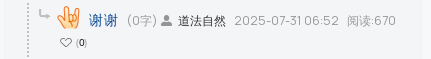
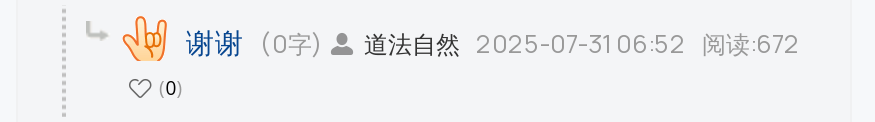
[178,12,396,29] 道法自然 2025-07-31 06:52 阅读:670 -> [364,27,800,61] 道法自然 2025-07-31 06:52 阅读:672

